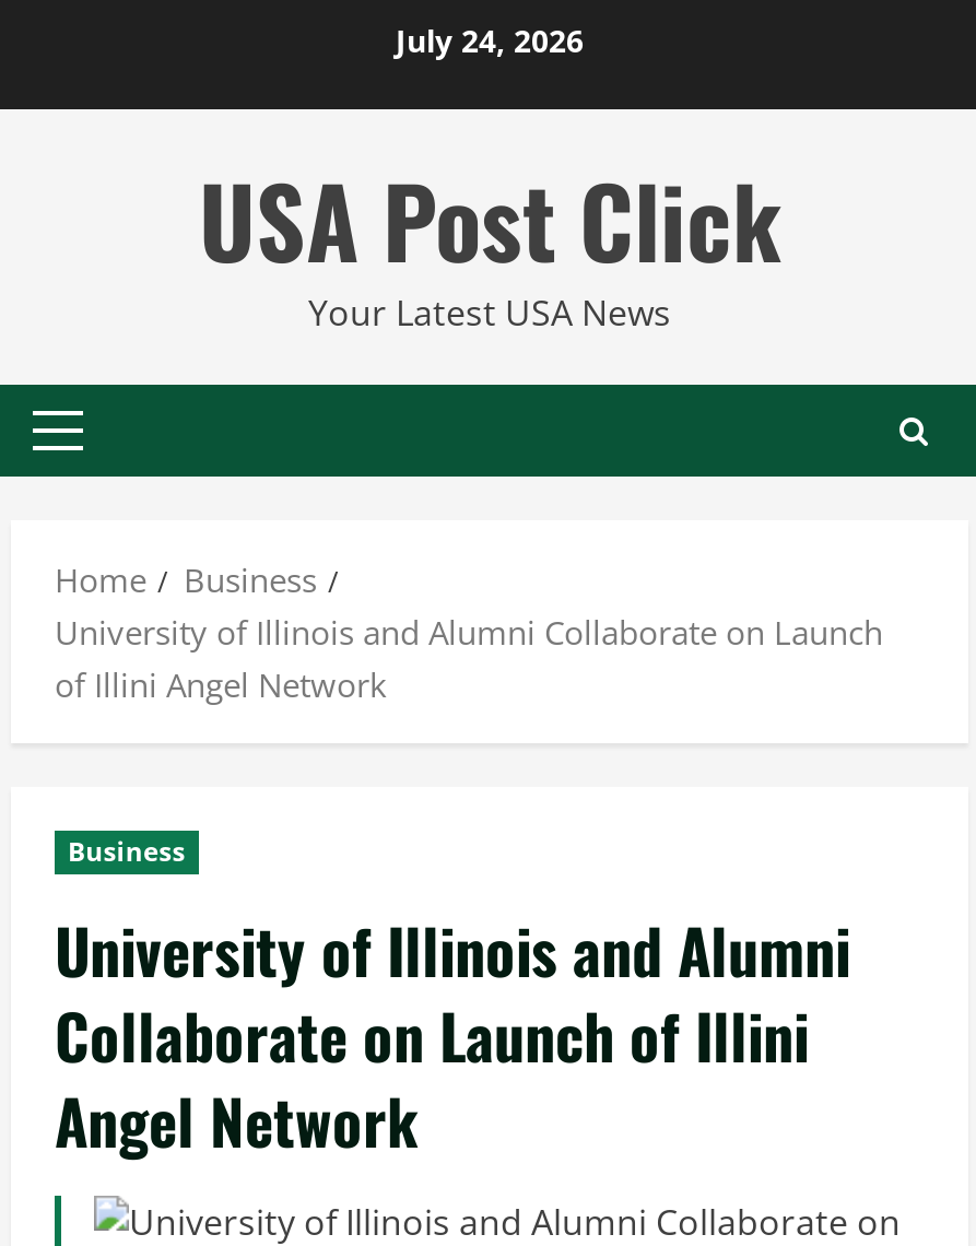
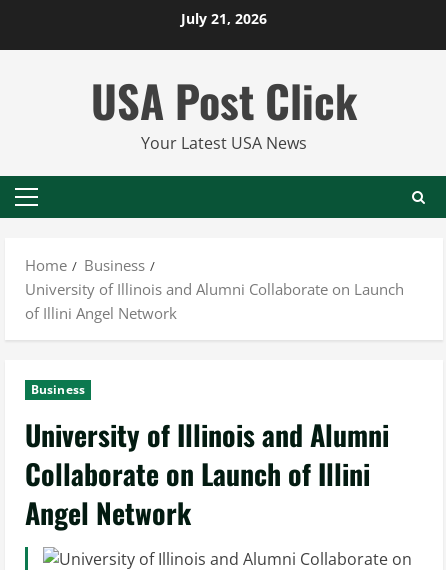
[396,19,584,60] July 24, 2026 -> [181,8,267,27] July 21, 2026

